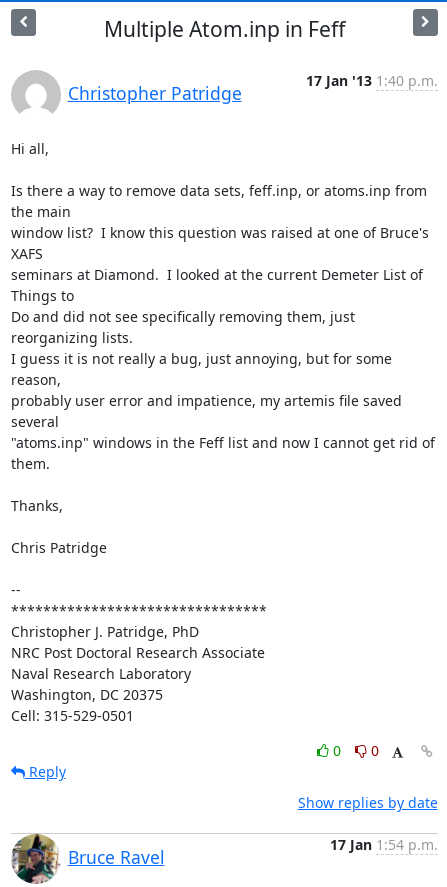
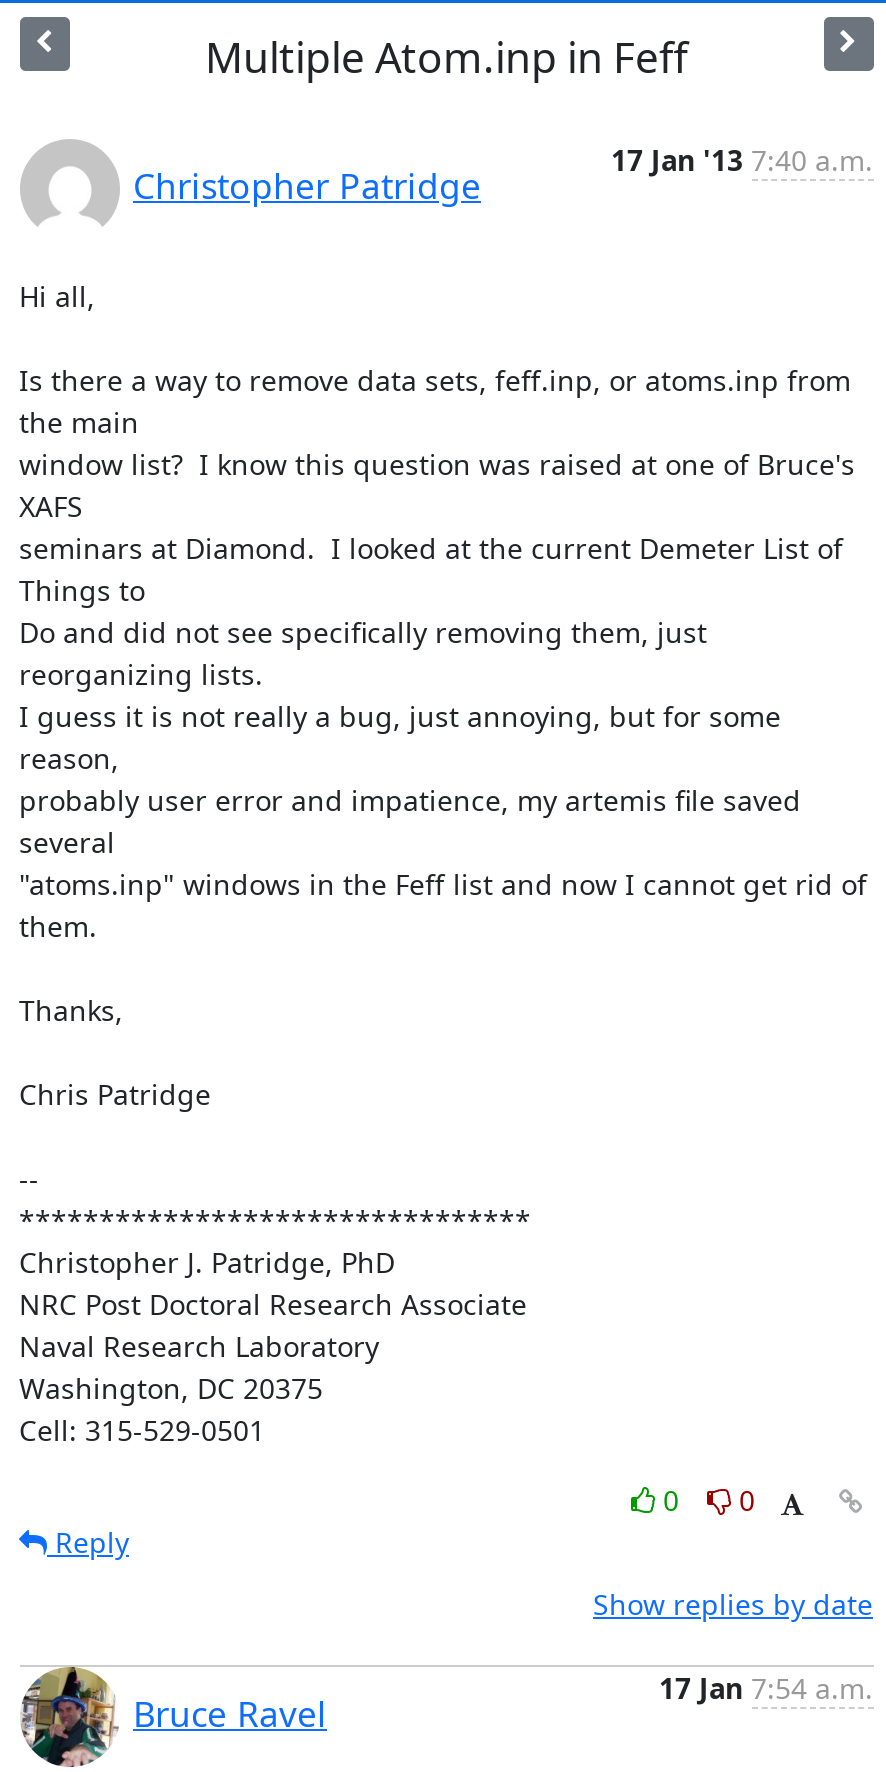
[305,70,437,89] 17 Jan '13 1:40 p.m. -> [611,140,873,178] 17 Jan '13 7:40 a.m.
[329,834,437,853] 17 Jan 1:54 p.m. -> [659,1668,873,1706] 17 Jan 7:54 a.m.

